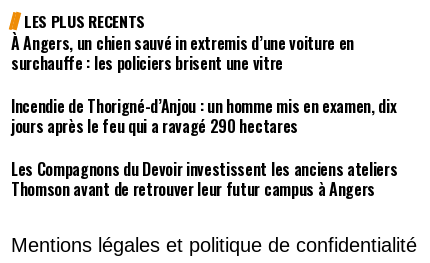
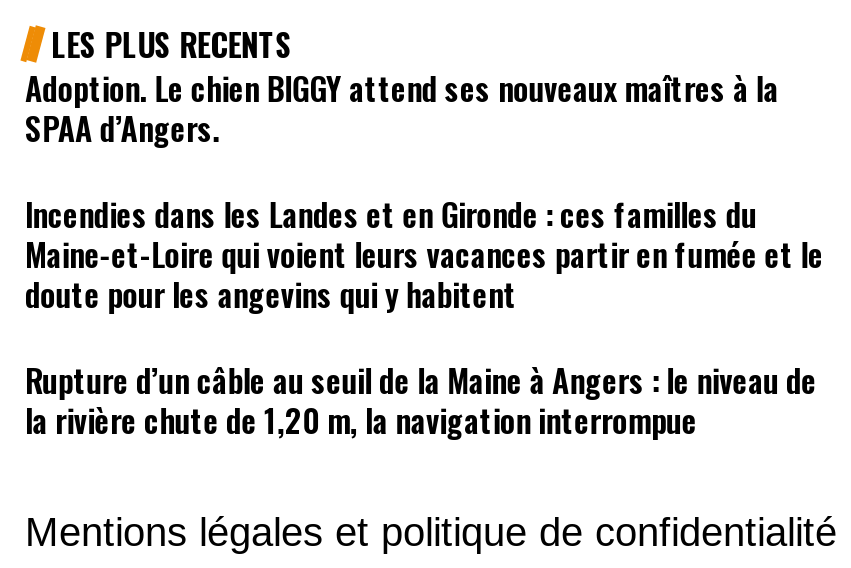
[11,31,354,75] À Angers, un chien sauvé in extremis d’une voiture en | surchauffe : les policiers brisent une vitre -> [25,65,779,153] Adoption. Le chien BIGGY attend ses nouveaux maîtres à la | SPAA d’Angers.
[11,94,396,138] Incendie de Thorigné-d’Anjou : un homme mis en examen, dix | jours après le feu qui a ravagé 290 hectares -> [25,190,823,318] Incendies dans les Landes et en Gironde : ces familles du | Maine-et-Loire qui voient leurs vacances partir en fumée et le | doute pour les angevins qui y habitent
[11,157,397,201] Les Compagnons du Devoir investissent les anciens ateliers | Thomson avant de retrouver leur futur campus à Angers -> [25,356,817,444] Rupture d’un câble au seuil de la Maine à Angers : le niveau de | la rivière chute de 1,20 m, la navigation interrompue

